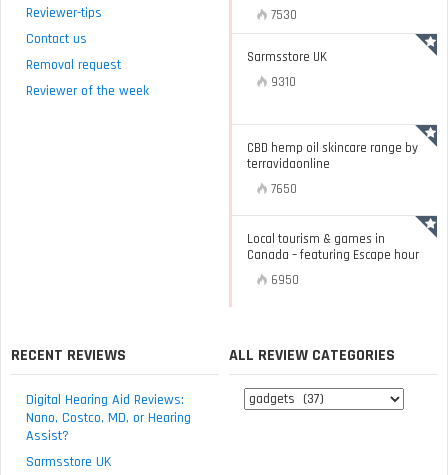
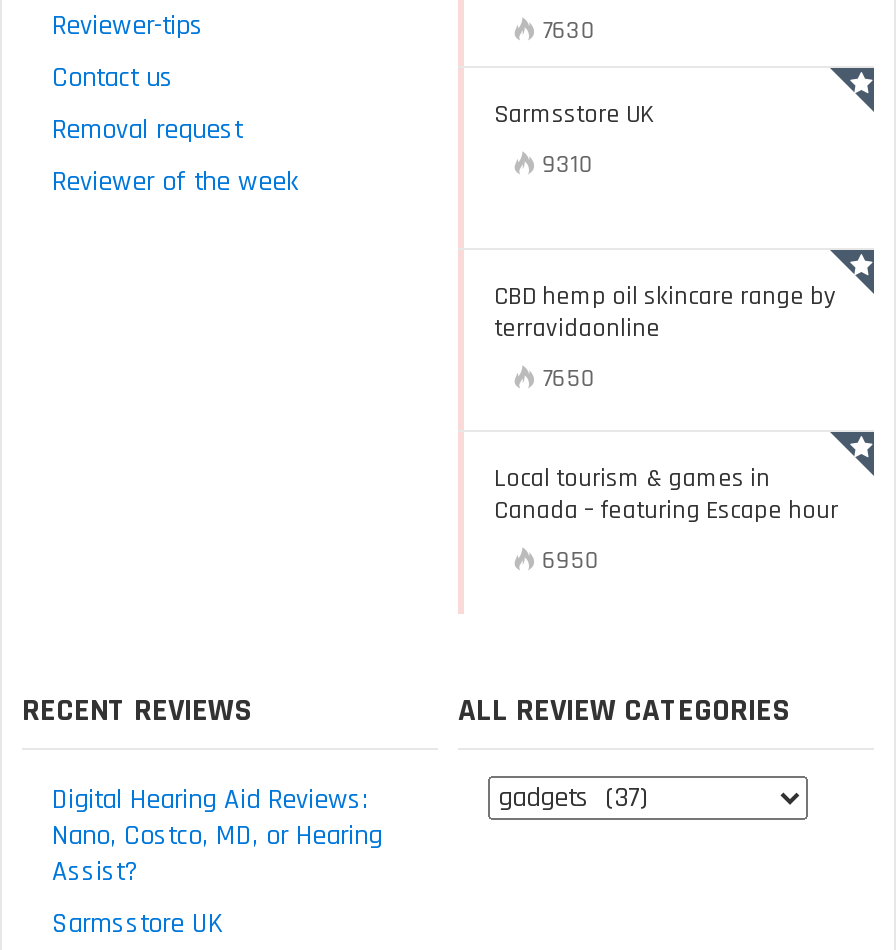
[271,7,297,23] 7530 -> [542,14,594,46] 7630

